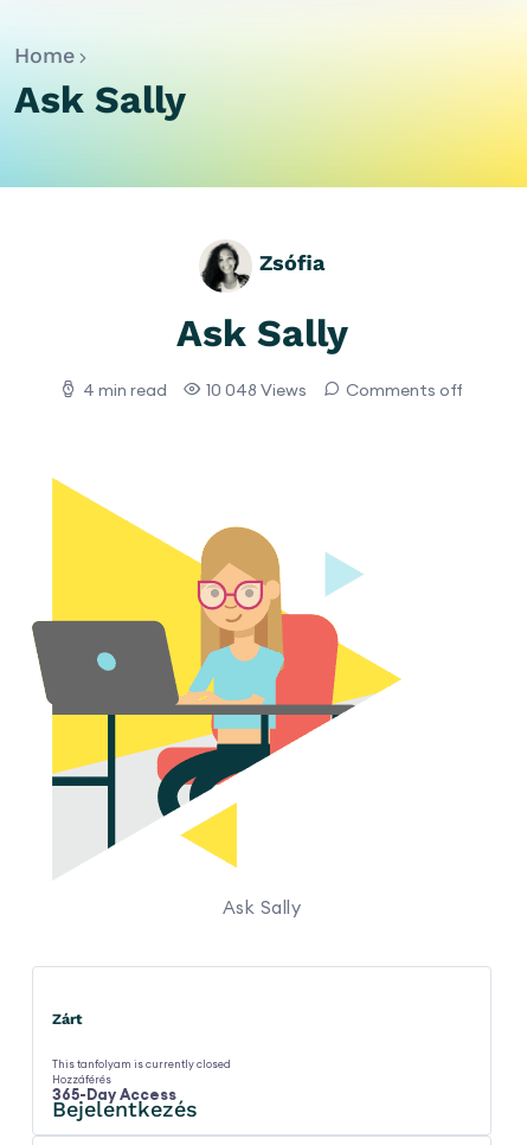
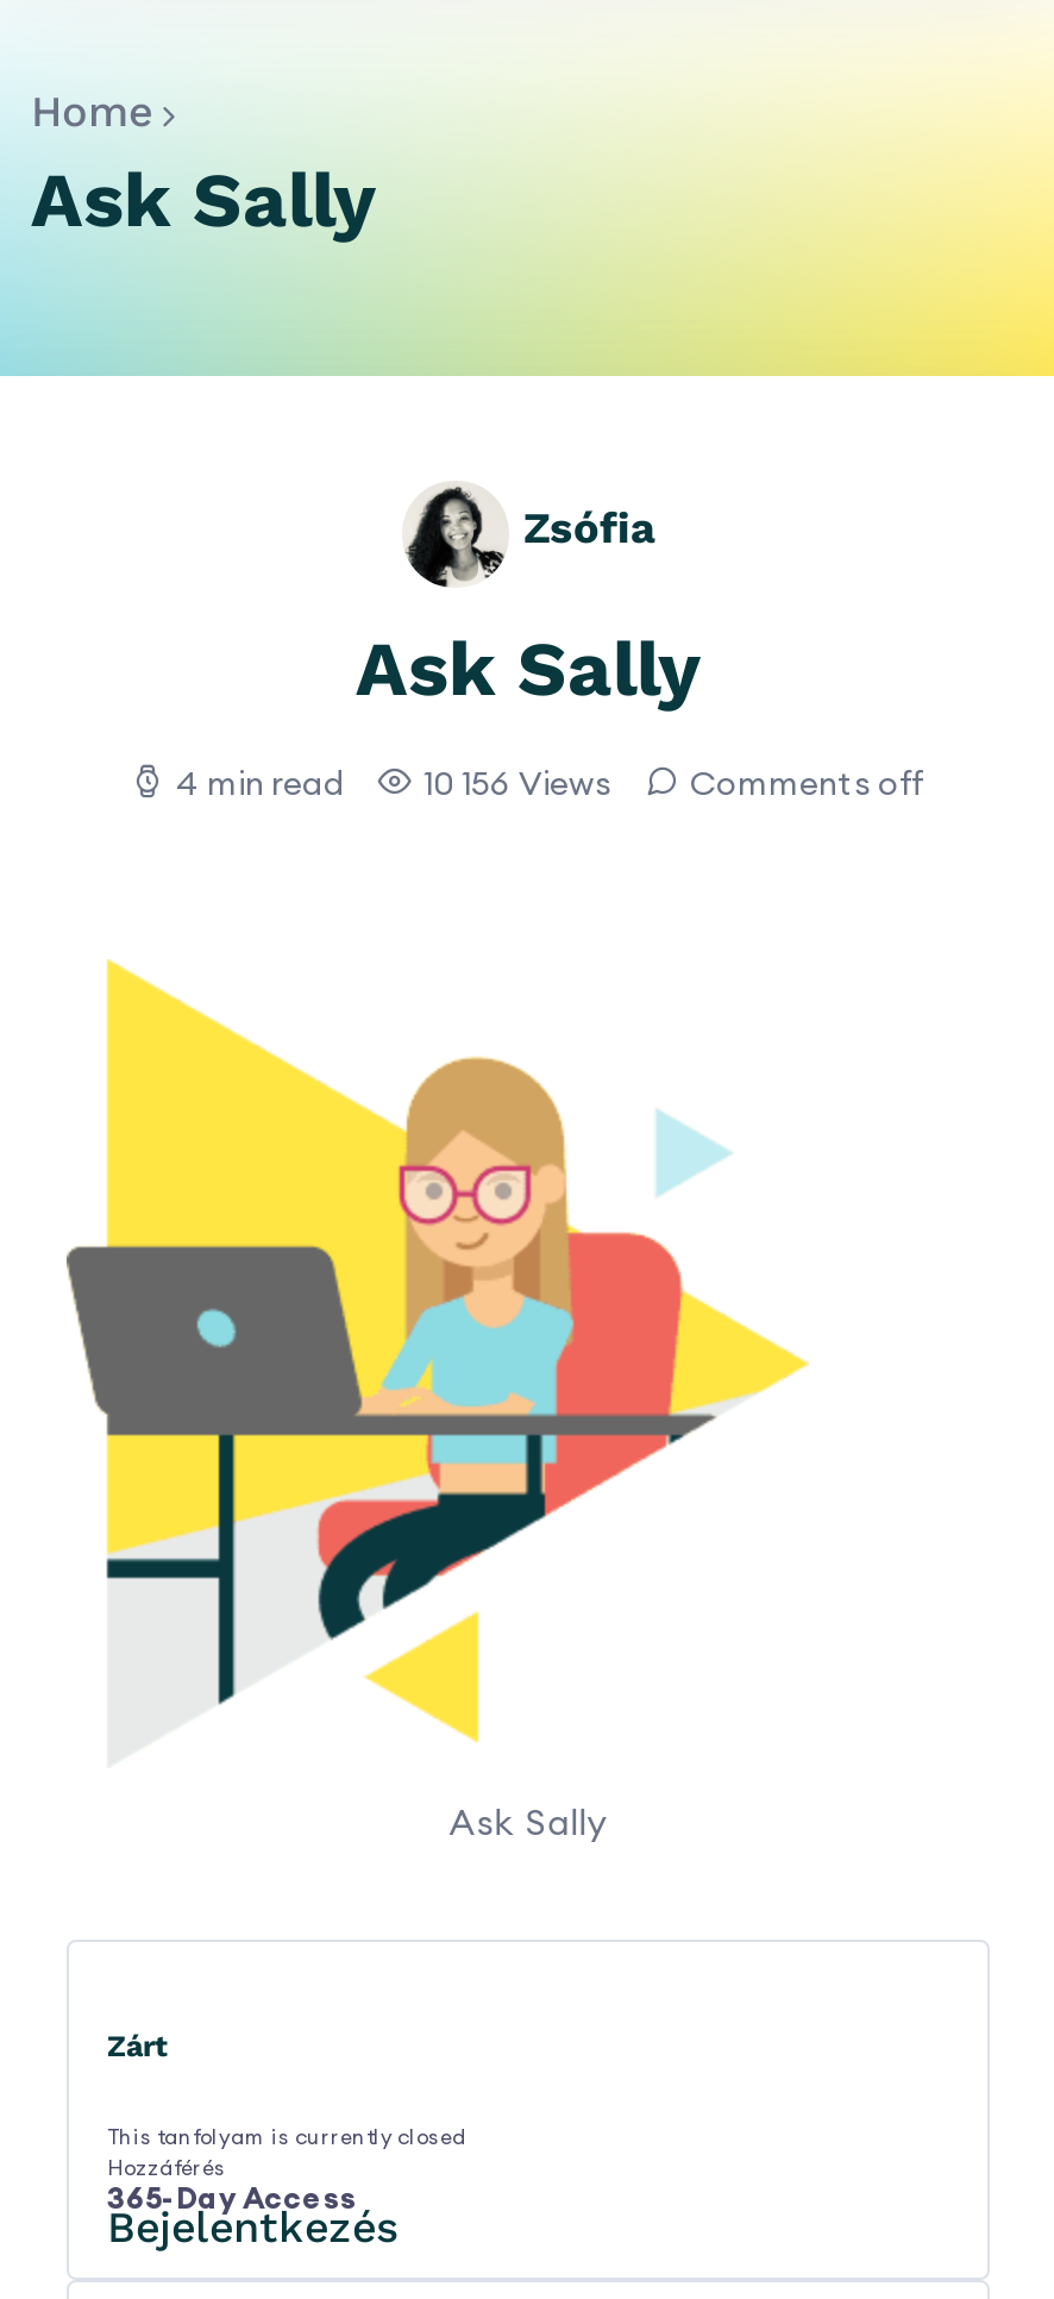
[83,379,463,400] 4 min read 10 048 Views Comments off -> [176,761,926,804] 4 min read 10 156 Views Comments off

